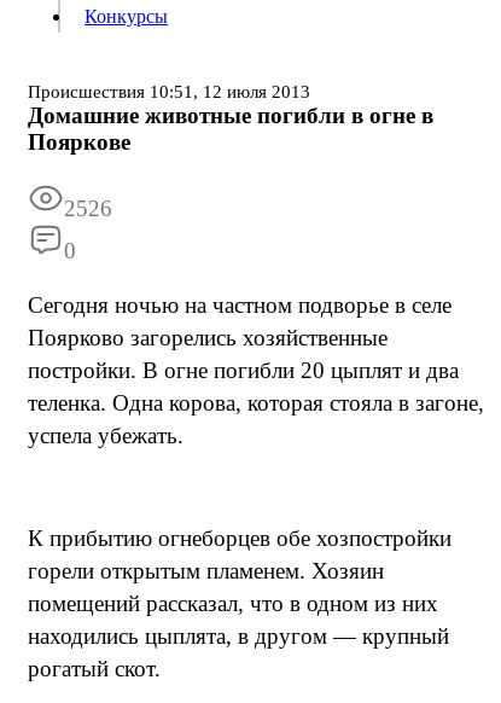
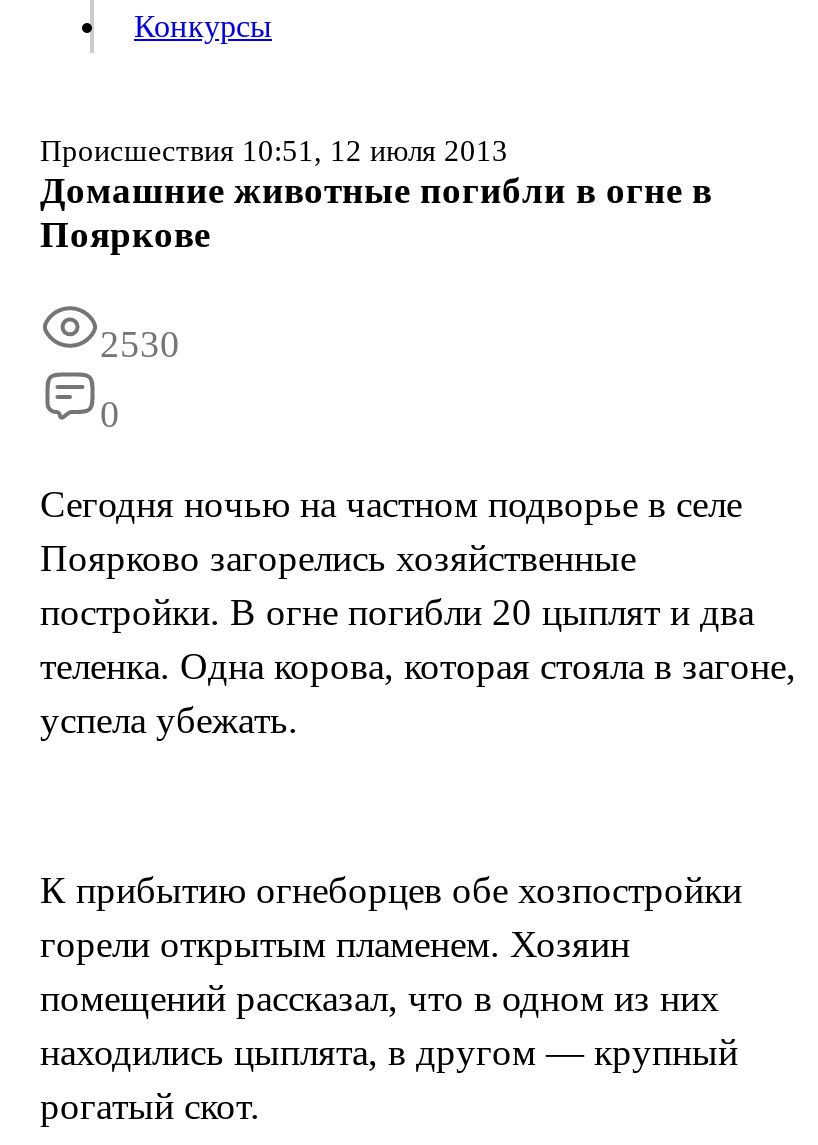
[64,196,112,221] 2526 -> [100,324,180,366] 2530

